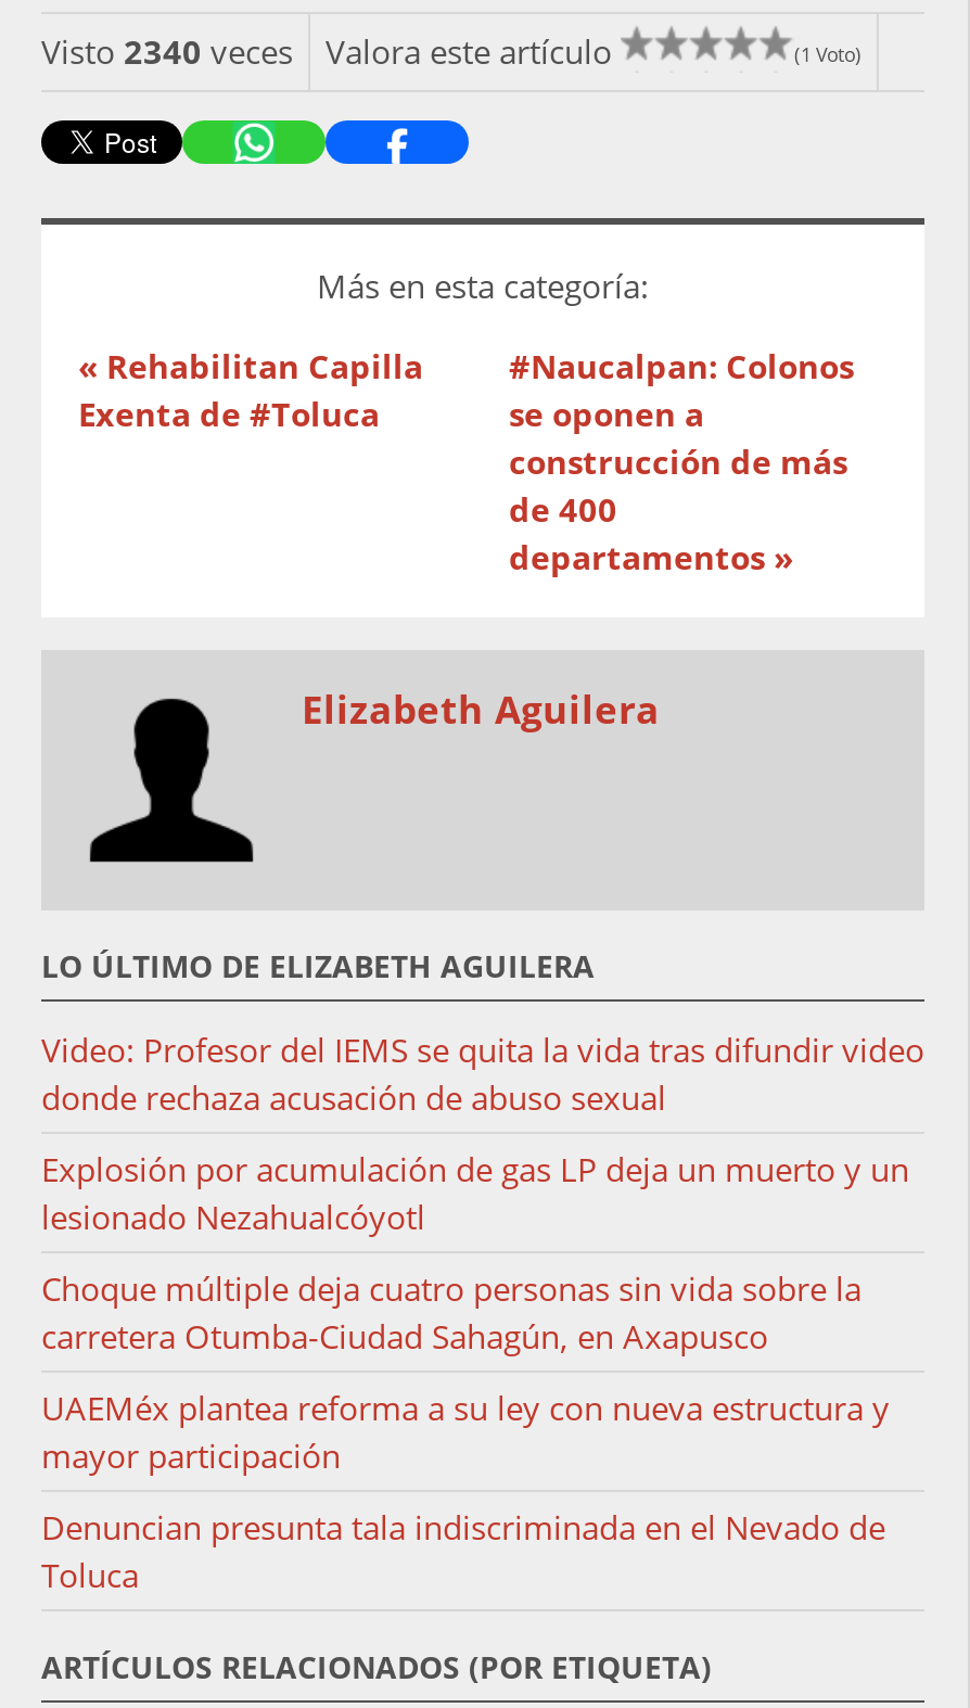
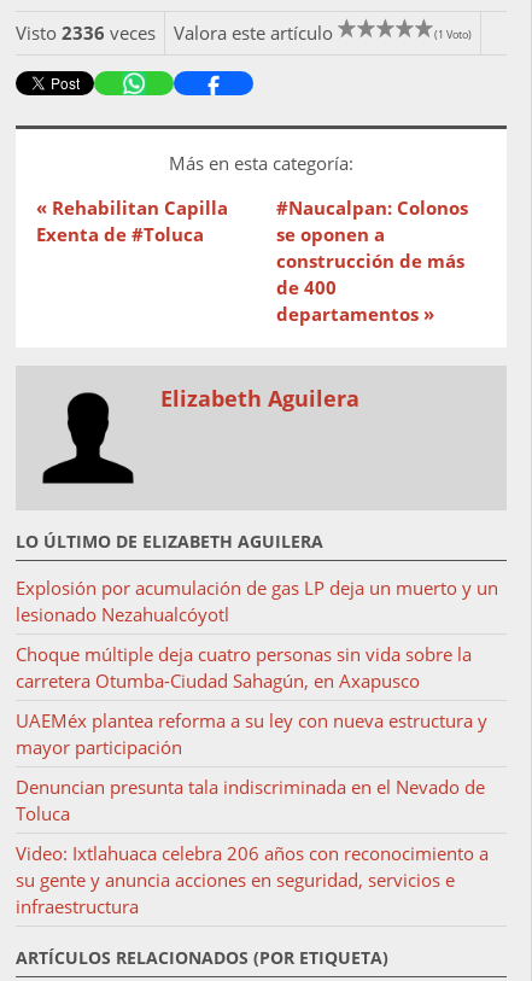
[41,28,612,72] Visto 2340 veces Valora este artículo -> [16,20,333,44] Visto 2336 veces Valora este artículo
[41,1028,924,1119] Video: Profesor del IEMS se quita la vida tras difundir video | donde rechaza acusación de abuso sexual -> none
moved [41,1147,909,1596] -> [16,576,498,825]: Explosión por acumulación de gas LP deja un muerto y un | lesionado Nezahualcóyotl | Choque múltiple deja cuatro personas sin vida sobre la | carretera Otumba-Ciudad Sahagún, en Axapusco | UAEMéx plantea reforma a su ley con nueva estructura y | mayor participación | Denuncian presunta tala indiscriminada en el Nevado de | Toluca
none -> [16,841,489,918] Video: Ixtlahuaca celebra 206 años con reconocimiento a | su gente y anuncia acciones en seguridad, servicios e | infraestructura

